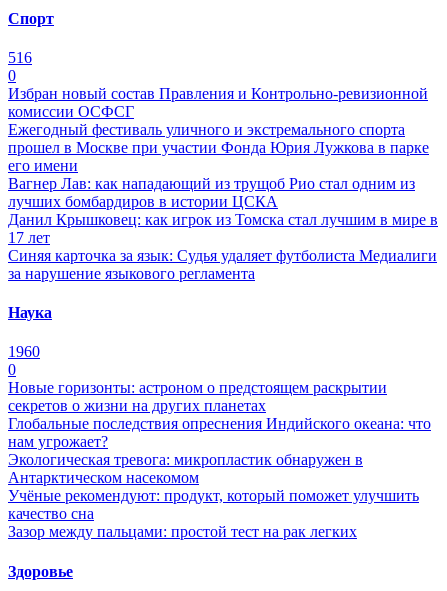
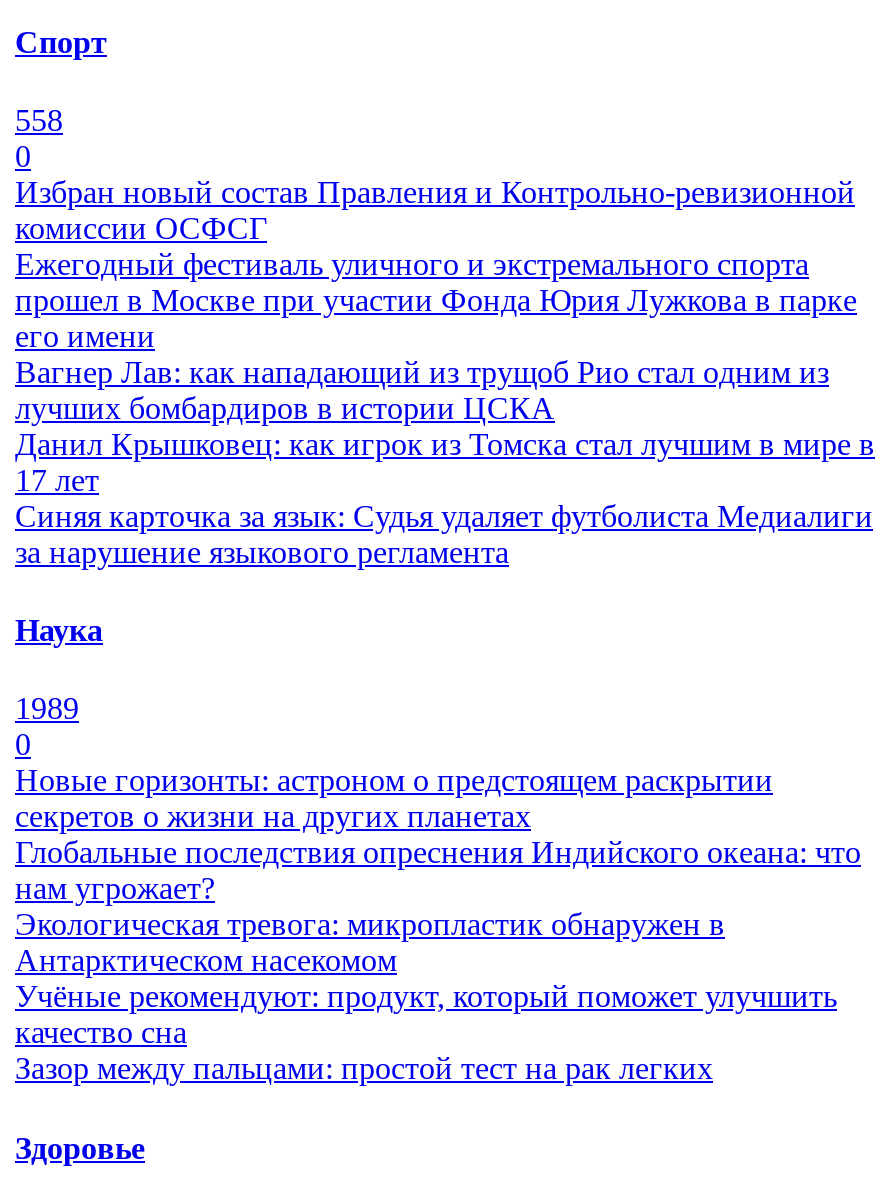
[8,49,32,66] 516 -> [15,103,63,137] 558
[8,343,40,360] 1960 -> [15,692,79,726] 1989

